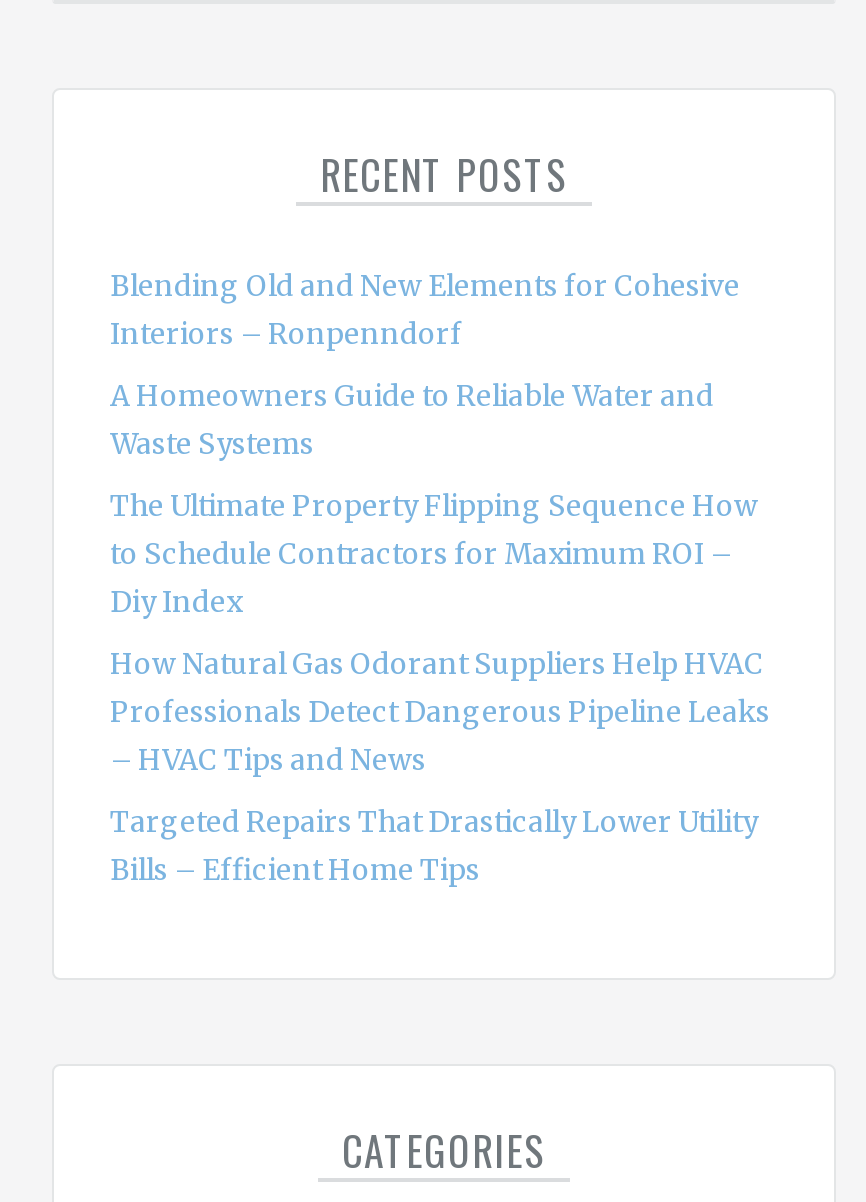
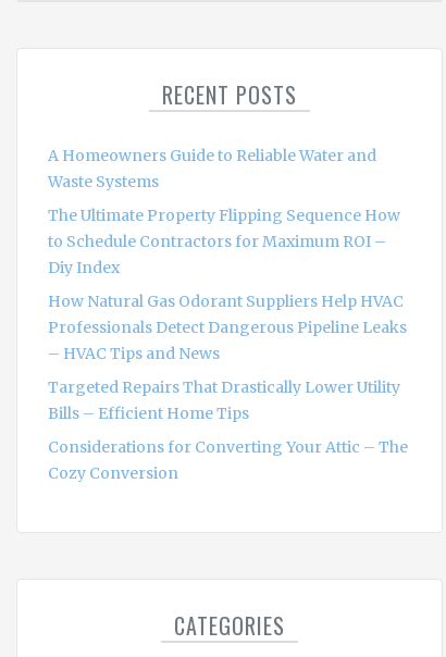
[110,269,740,353] Blending Old and New Elements for Cohesive | Interiors – Ronpenndorf -> none
moved [110,379,770,889] -> [48,146,407,424]: A Homeowners Guide to Reliable Water and | Waste Systems | The Ultimate Property Flipping Sequence How | ... | Targeted Repairs That Drastically Lower Utility | Bills – Efficient Home Tips
none -> [48,438,408,484] Considerations for Converting Your Attic – The | Cozy Conversion

